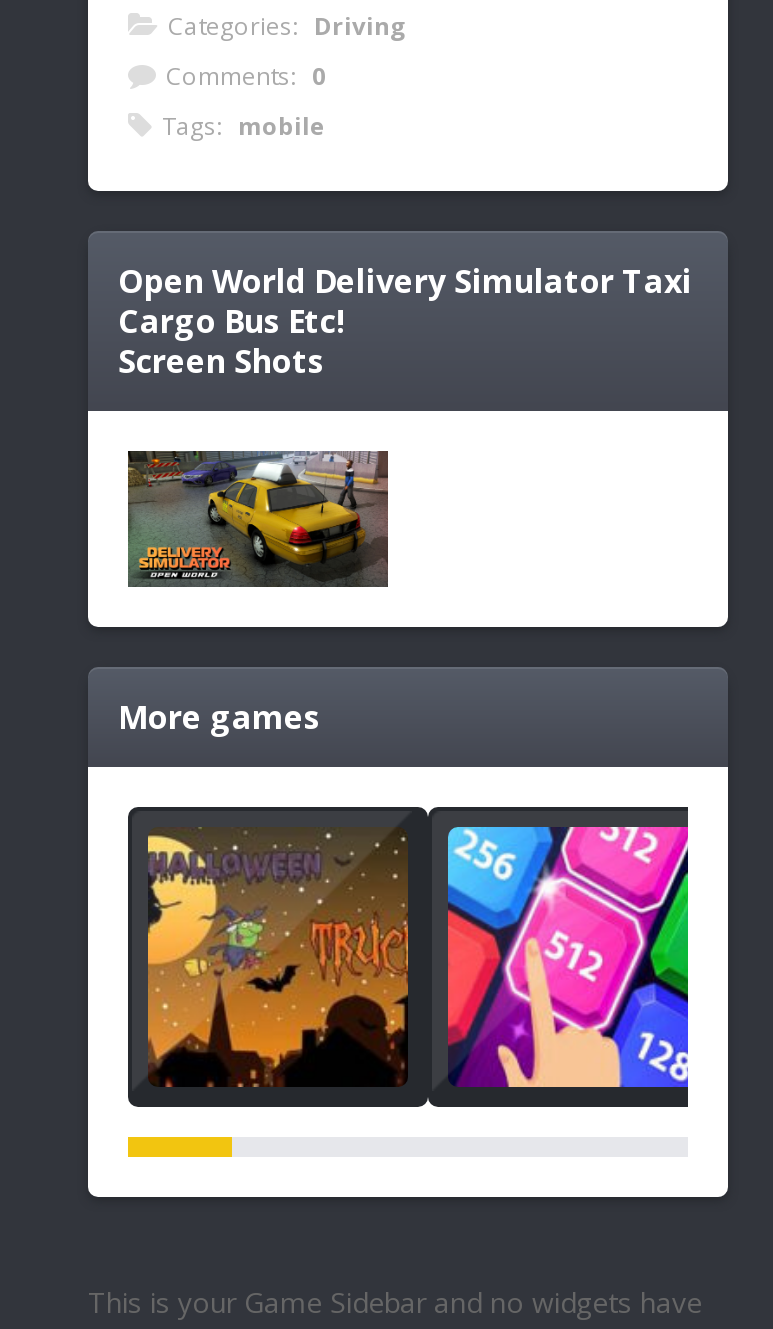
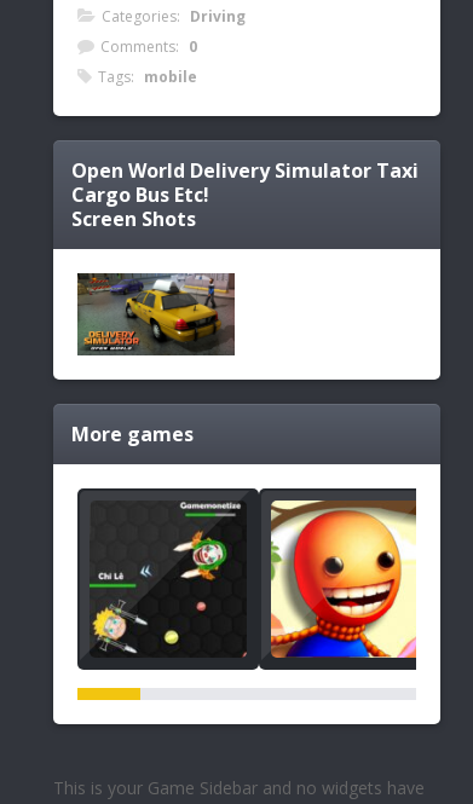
[146,829,410,1089] [image] -> [90,502,247,658] [image]
[446,825,690,1089] [image] -> [270,499,417,659] [image]

